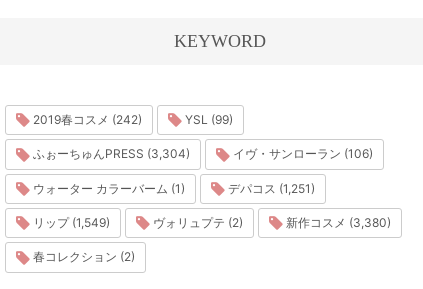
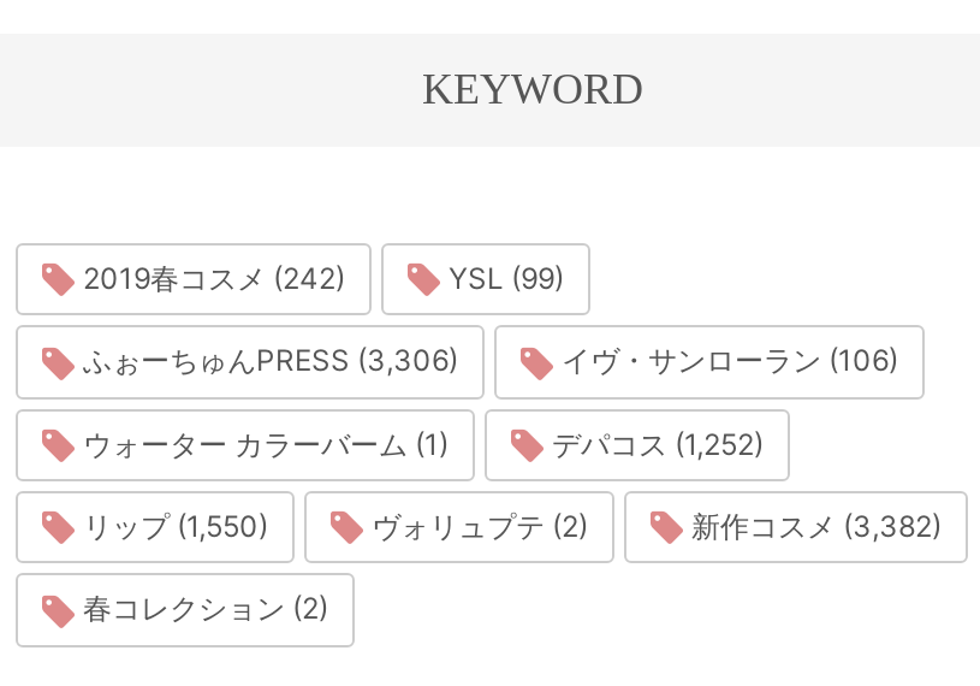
[30,146,190,161] ふぉーちゅんPRESS (3,304) -> [76,343,458,379] ふぉーちゅんPRESS (3,306)
[225,181,315,196] デパコス (1,251) -> [545,425,764,461] デパコス (1,252)
[30,215,110,230] リップ (1,549) -> [76,508,268,544] リップ (1,550)
[283,215,391,230] 新作コスメ (3,380) -> [684,508,942,544] 新作コスメ (3,382)

